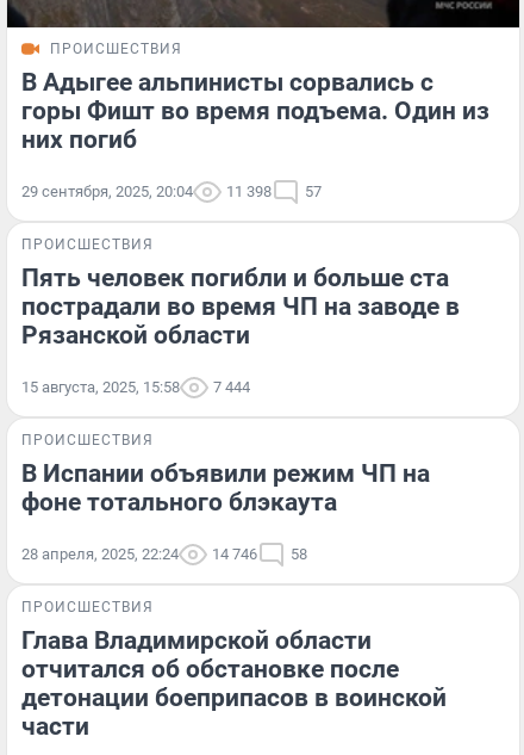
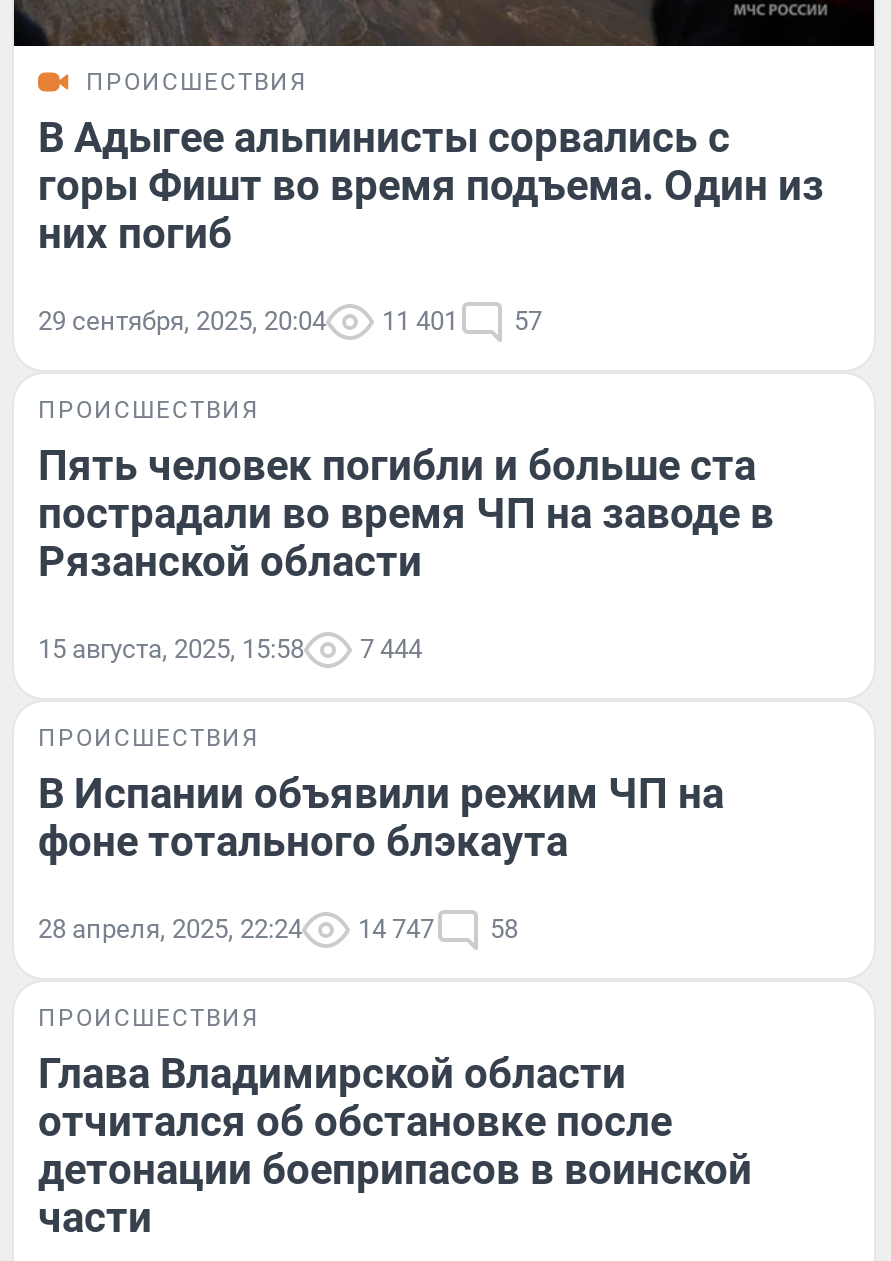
[21,182,322,200] 29 сентября, 2025, 20:04 11 398 57 -> [38,305,542,335] 29 сентября, 2025, 20:04 11 401 57
[21,545,307,562] 28 апреля, 2025, 22:24 14 746 58 -> [38,913,518,943] 28 апреля, 2025, 22:24 14 747 58

